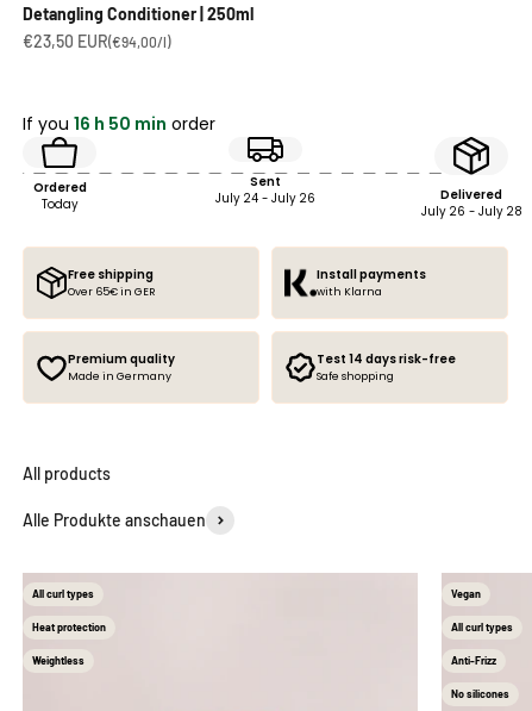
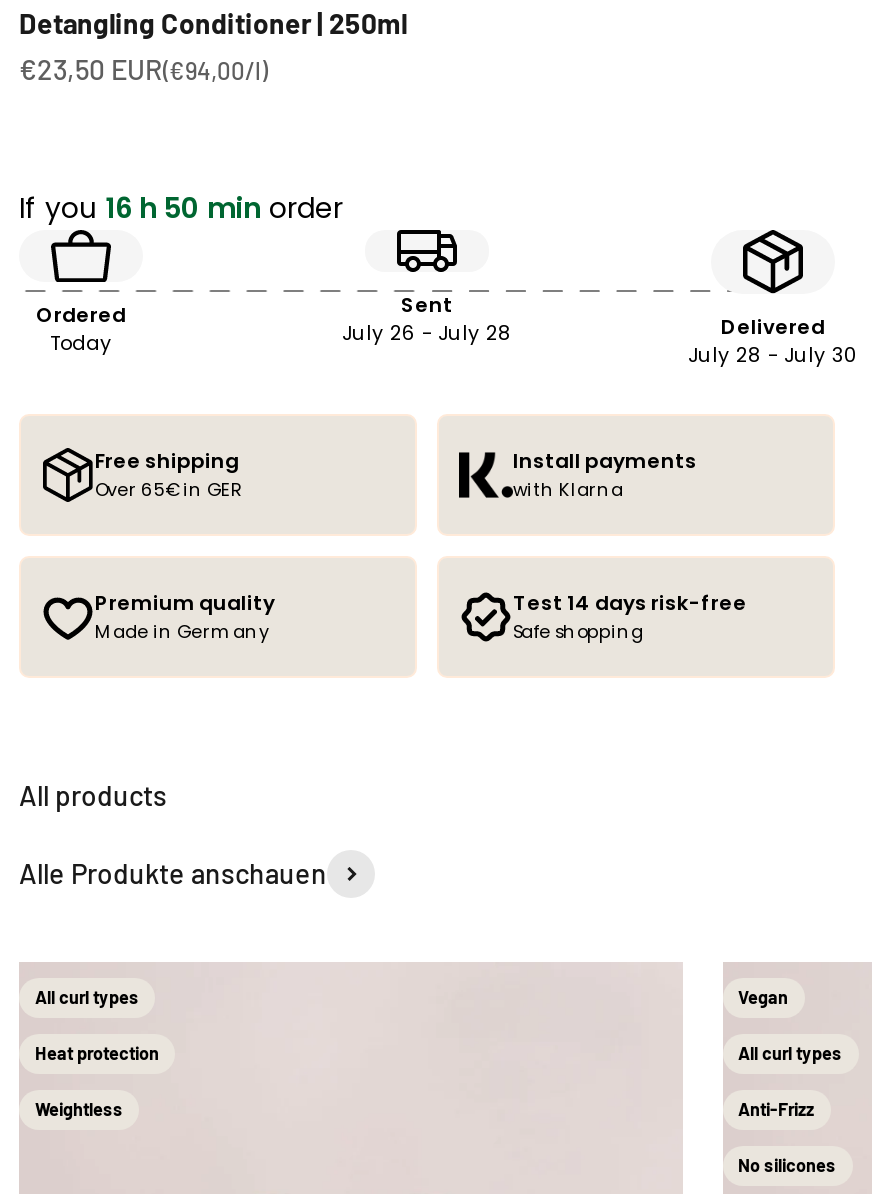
[215,190,315,206] July 24 - July 26 -> [342,319,512,345] July 26 - July 28
[421,204,522,219] July 26 - July 28 -> [688,342,858,368] July 28 - July 30

